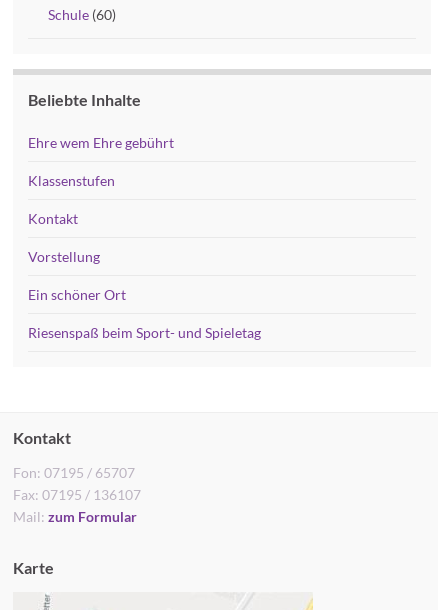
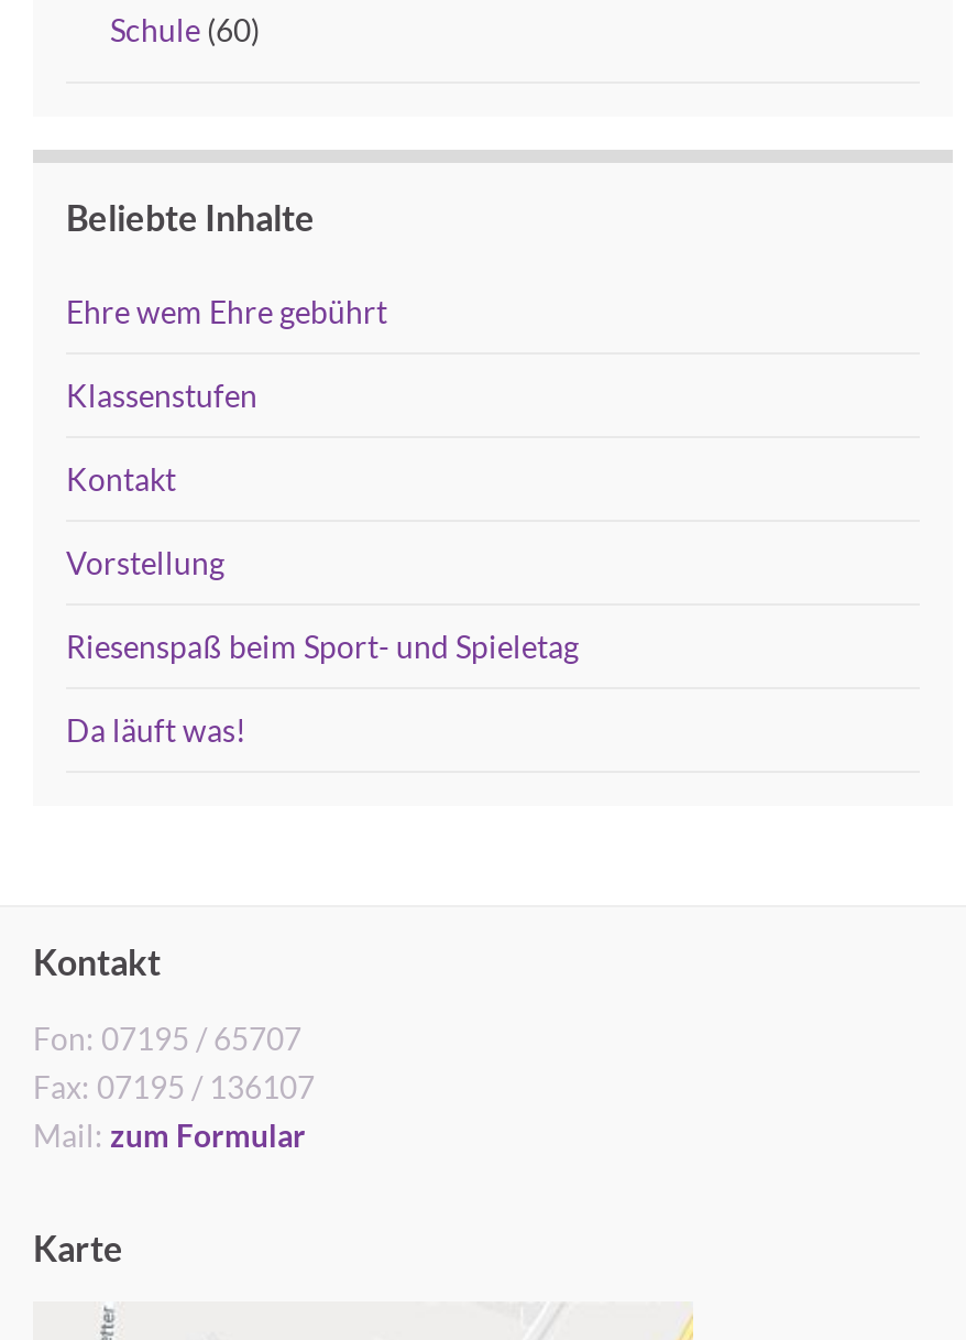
[28,286,126,303] Ein schöner Ort -> none
moved [28,324,261,341] -> [66,627,579,664]: Riesenspaß beim Sport- und Spieletag
none -> [66,710,246,748] Da läuft was!

